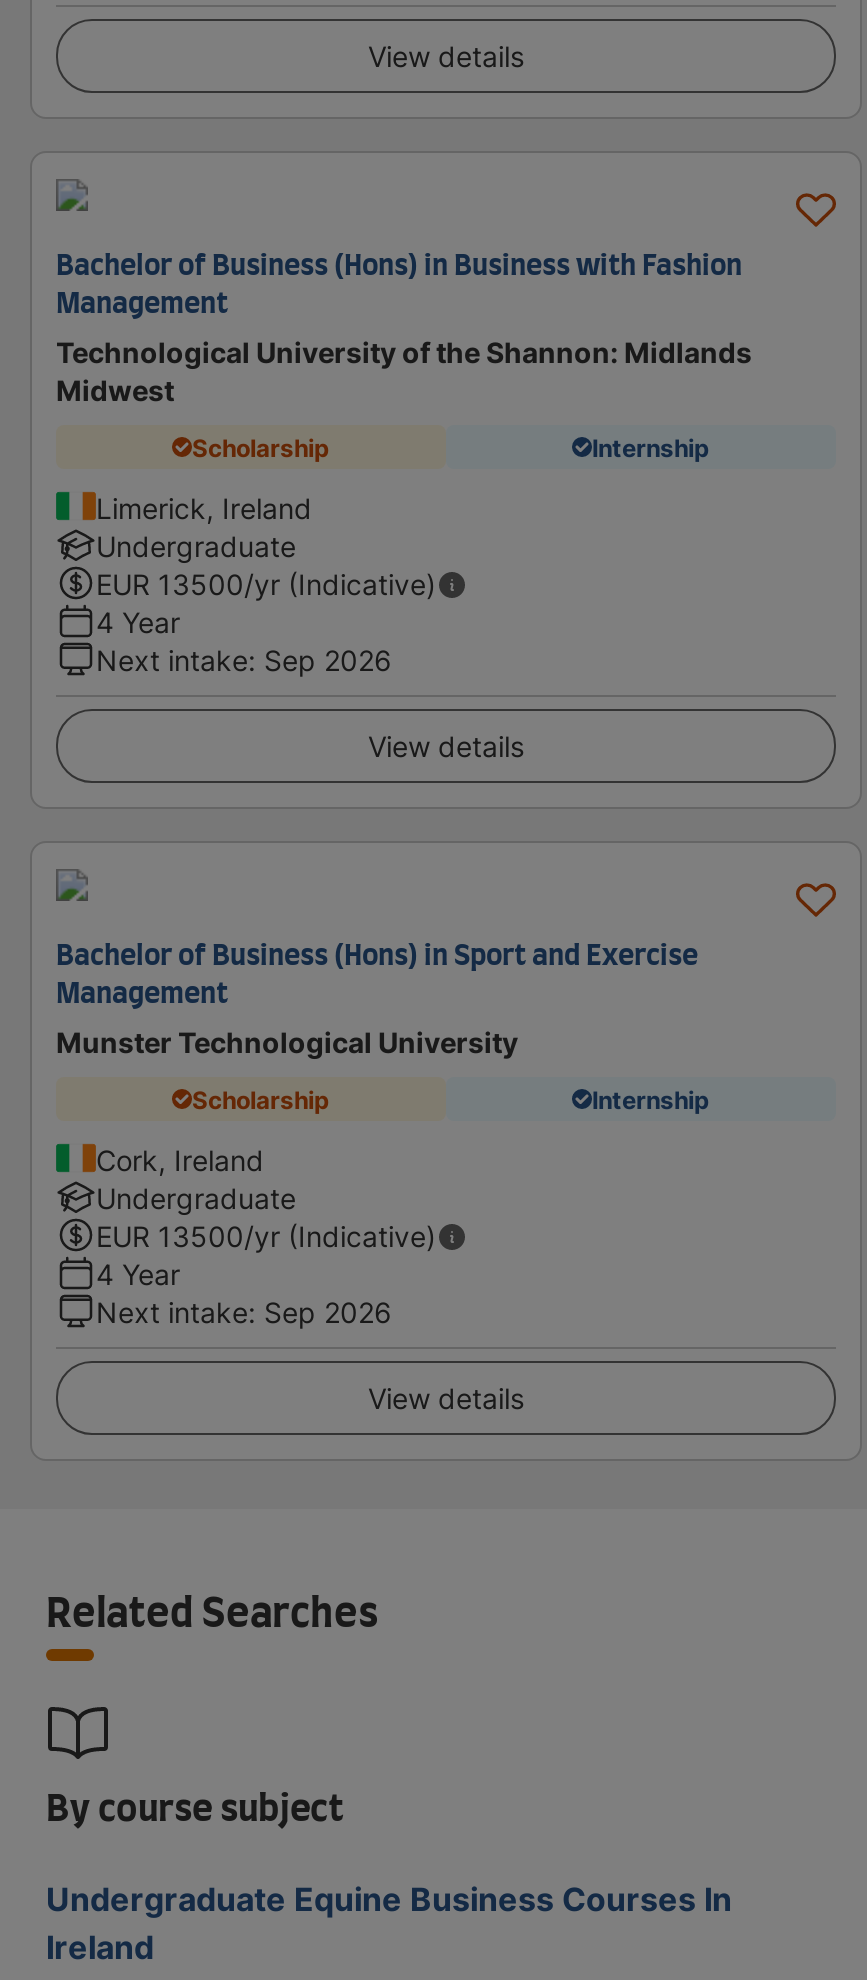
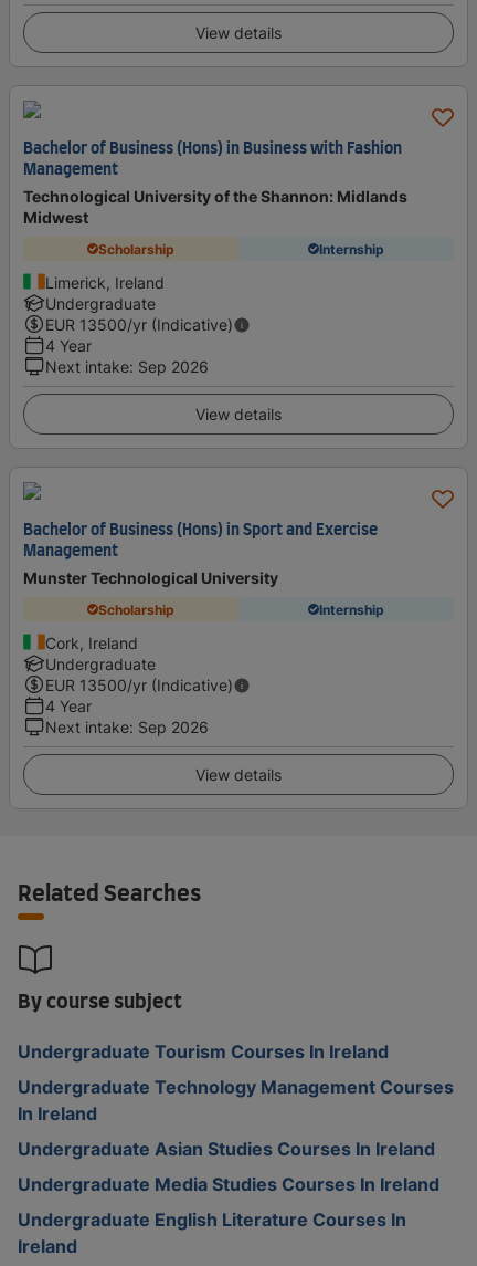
[46,1879,732,1919] Undergraduate Equine Business Courses In -> [18,1040,454,1231] Undergraduate Tourism Courses In Ireland | Undergraduate Technology Management Courses | In Ireland | Undergraduate Asian Studies Courses In Ireland | Undergraduate Media Studies Courses In Ireland | Undergraduate English Literature Courses In

